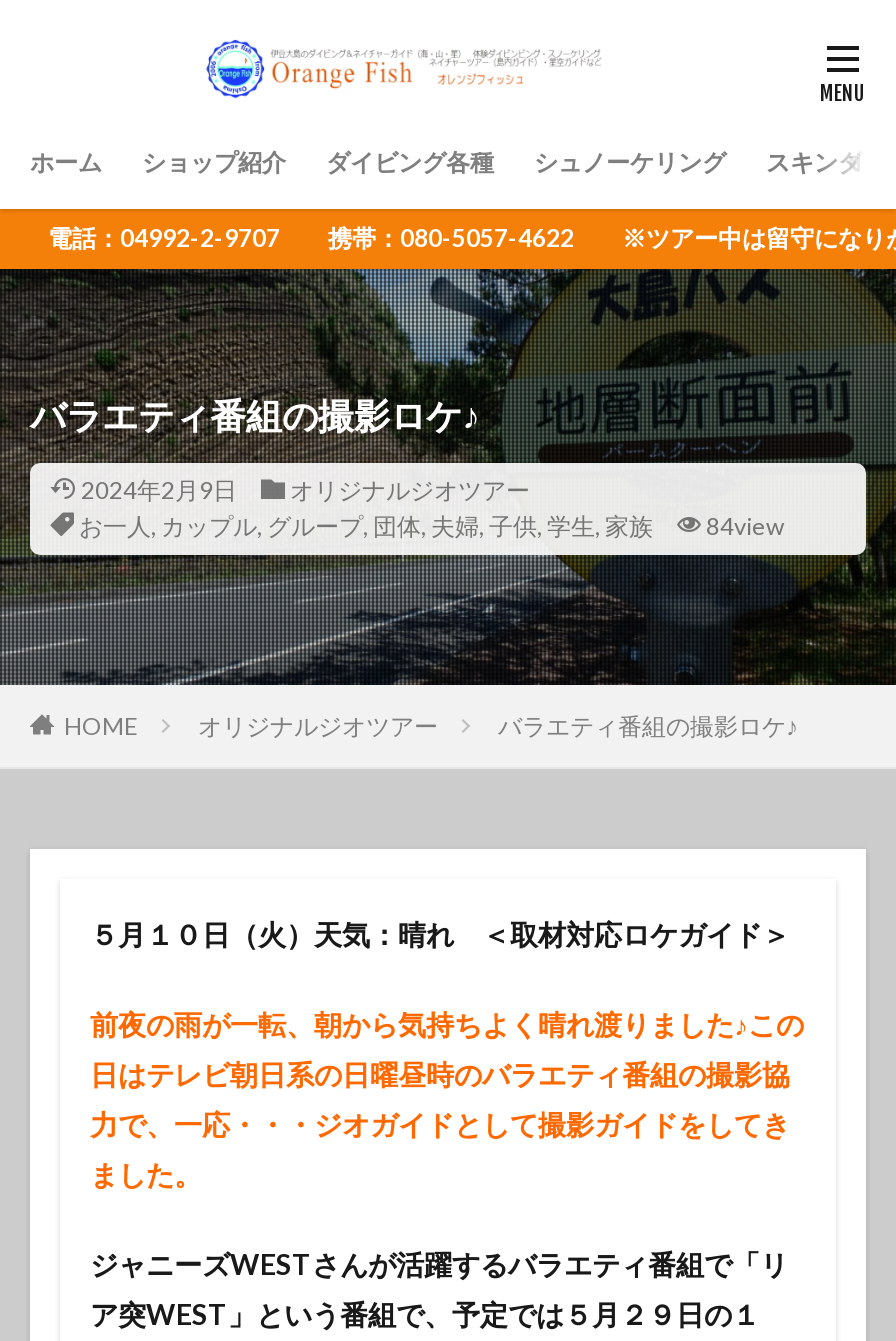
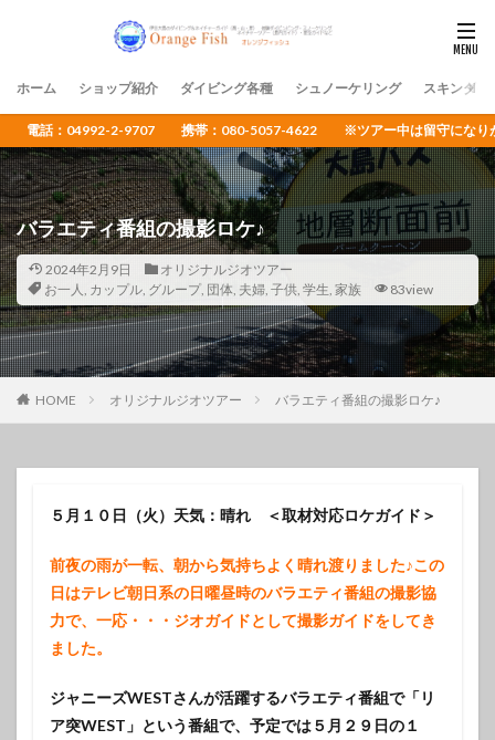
[79,511,784,541] お一人,カップル,グループ,団体,夫婦,子供,学生,家族 84view -> [44,281,433,298] お一人,カップル,グループ,団体,夫婦,子供,学生,家族 83view

